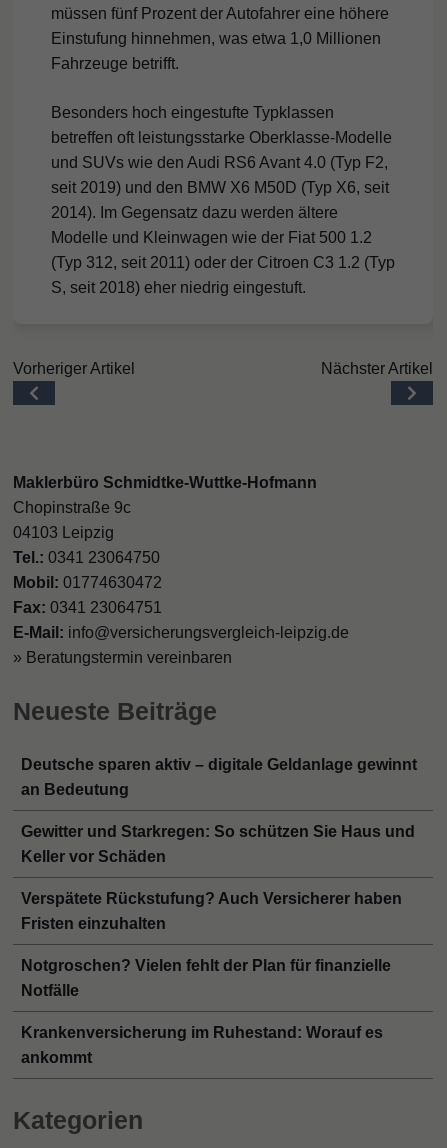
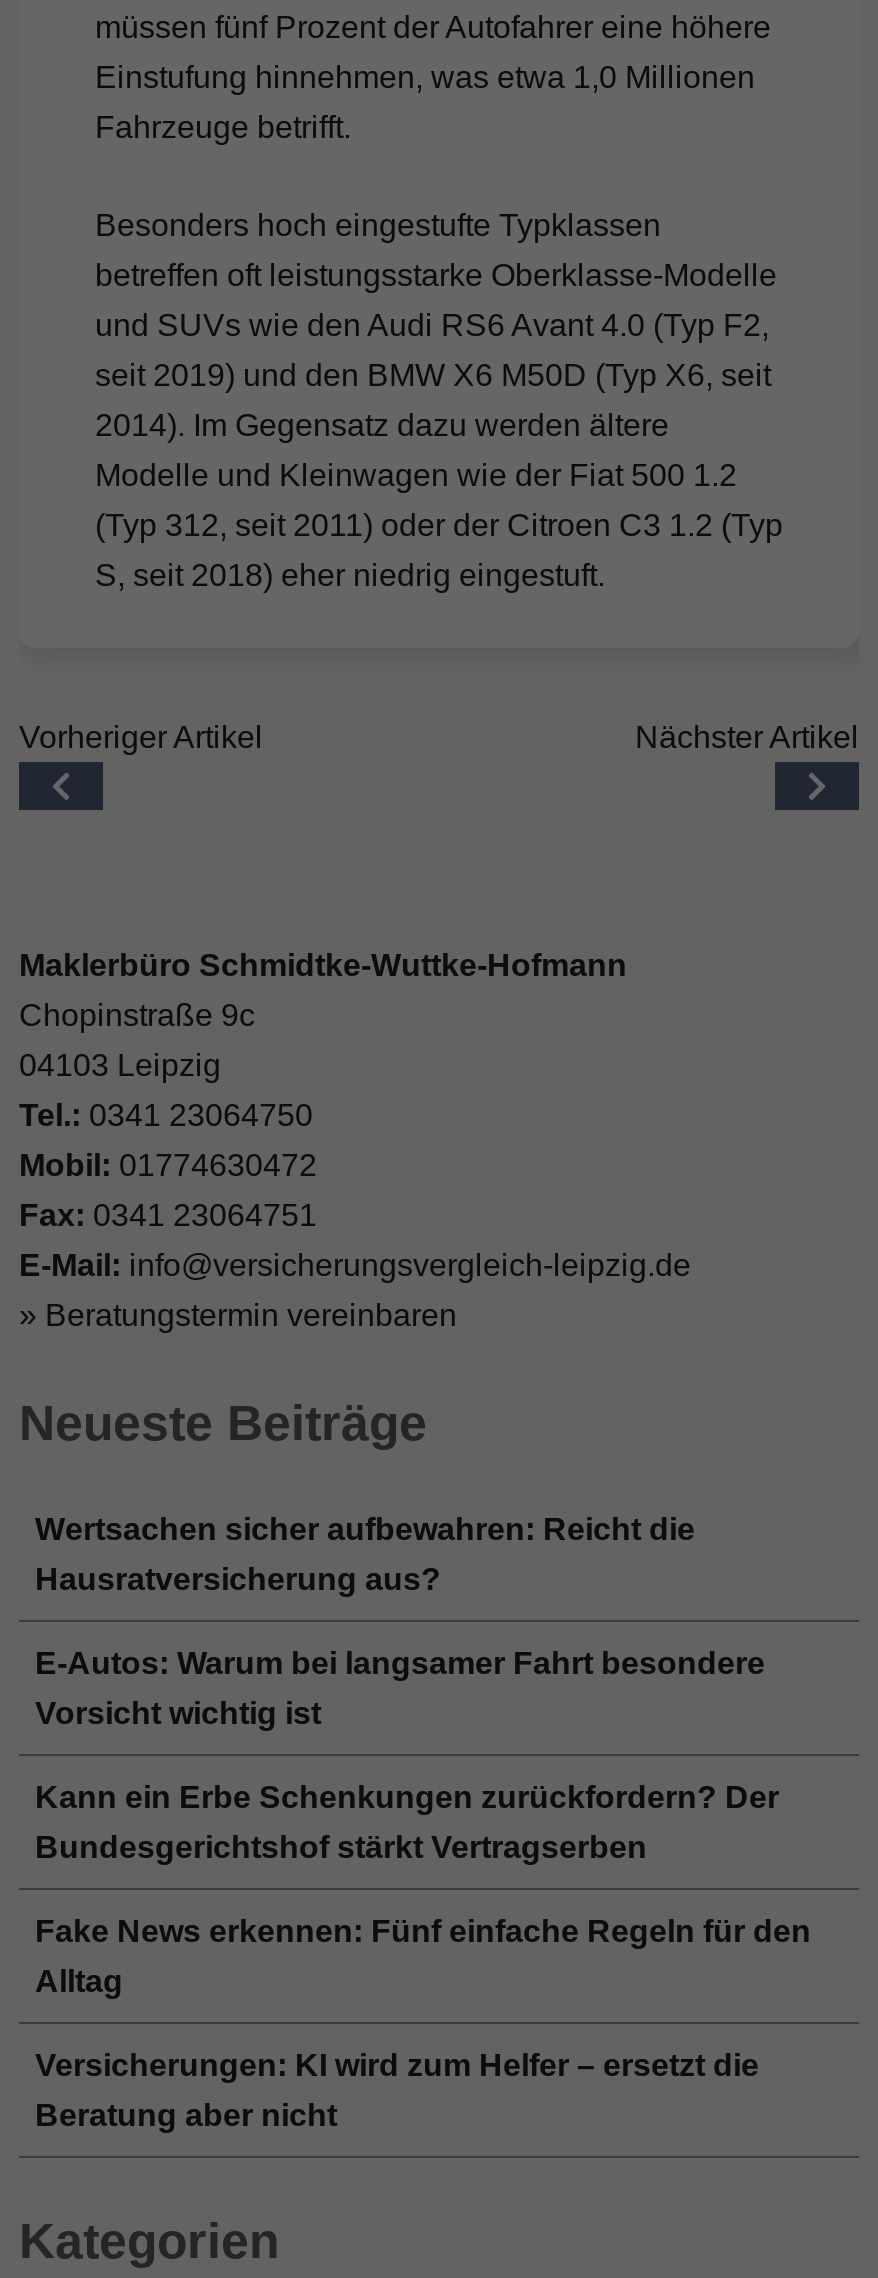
[21,756,417,773] Deutsche sparen aktiv – digitale Geldanlage gewinnt -> [35,1512,695,1546] Wertsachen sicher aufbewahren: Reicht die
[21,781,129,798] an Bedeutung -> [35,1562,441,1596] Hausratversicherung aus?
[21,823,415,840] Gewitter und Starkregen: So schützen Sie Haus und -> [35,1646,765,1680] E-Autos: Warum bei langsamer Fahrt besondere
[21,848,166,865] Keller vor Schäden -> [35,1696,321,1730] Vorsicht wichtig ist
[21,890,402,907] Verspätete Rückstufung? Auch Versicherer haben -> [35,1780,779,1814] Kann ein Erbe Schenkungen zurückfordern? Der
[21,915,166,932] Fristen einzuhalten -> [35,1830,647,1864] Bundesgerichtshof stärkt Vertragserben
[21,957,391,974] Notgroschen? Vielen fehlt der Plan für finanzielle -> [35,1914,811,1948] Fake News erkennen: Fünf einfache Regeln für den
[21,982,79,999] Notfälle -> [35,1964,123,1998] Alltag
[21,1024,383,1041] Krankenversicherung im Ruhestand: Worauf es -> [35,2048,759,2082] Versicherungen: KI wird zum Helfer – ersetzt die
[21,1049,92,1066] ankommt -> [35,2098,337,2132] Beratung aber nicht

